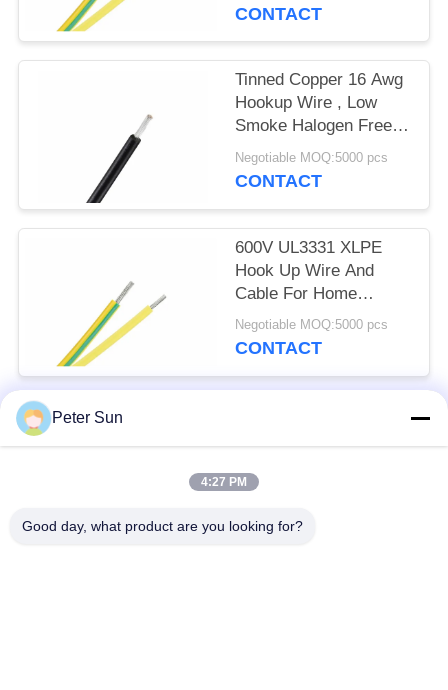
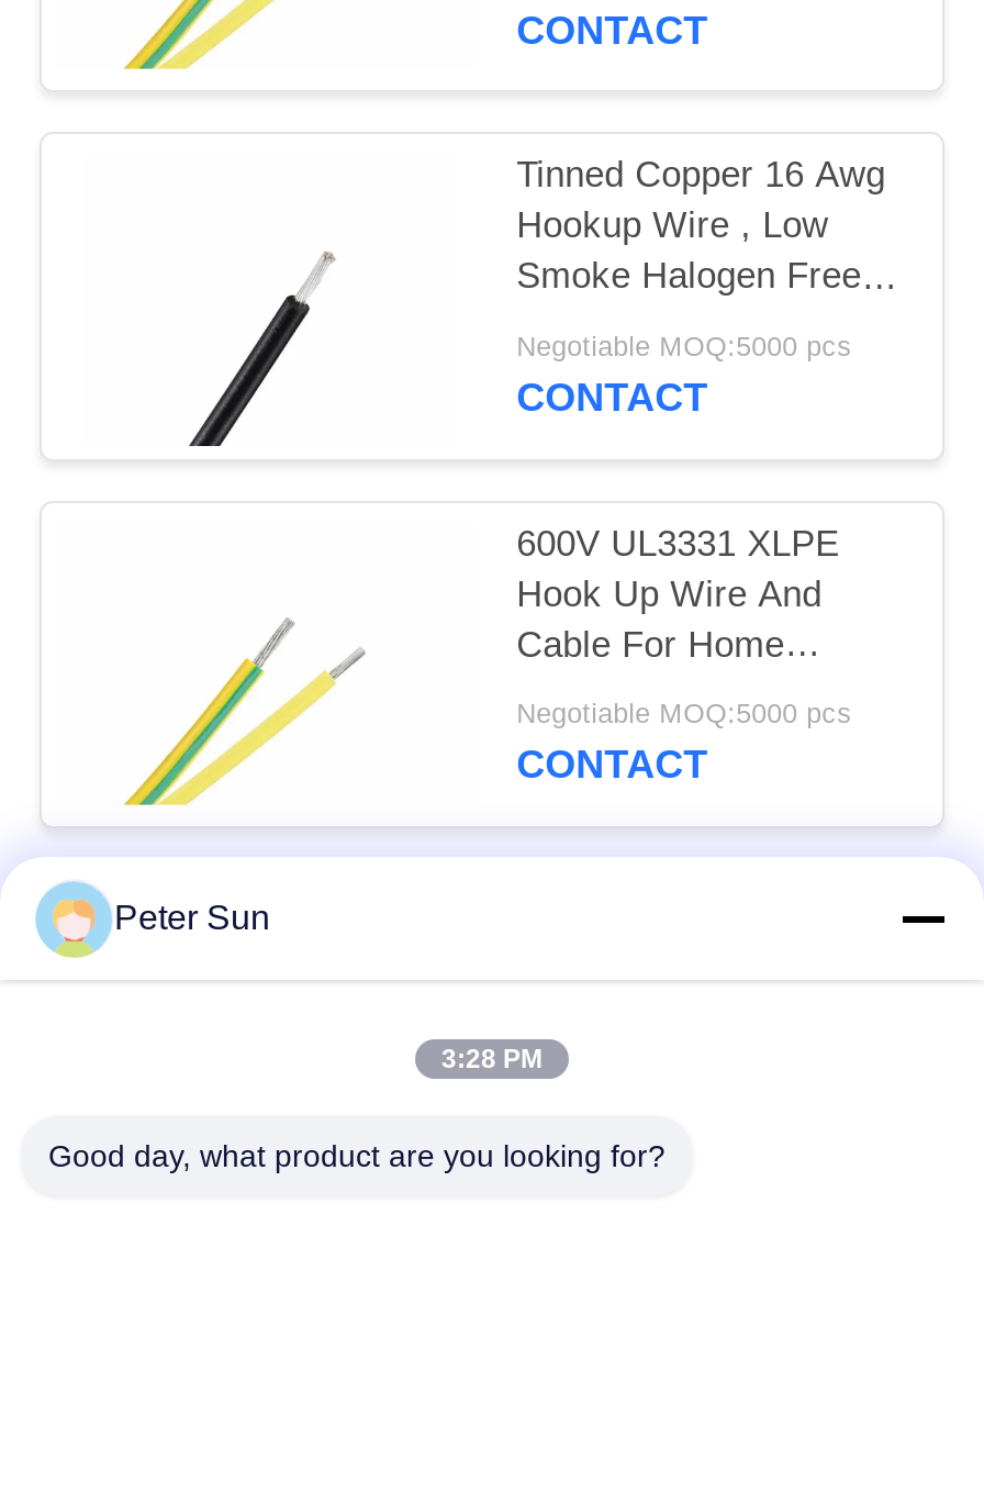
[201,475,247,489] 4:27 PM -> [441,1044,543,1074] 3:28 PM

